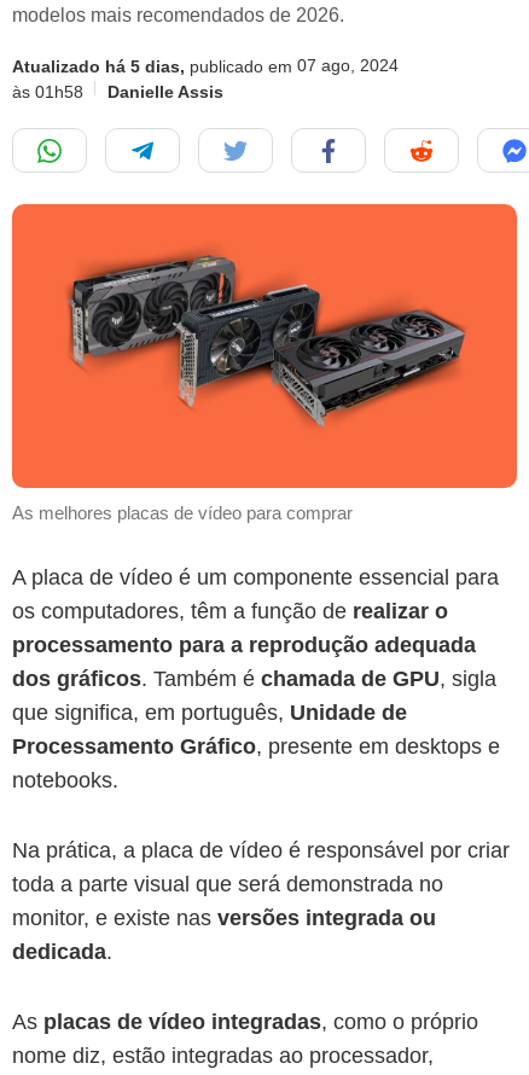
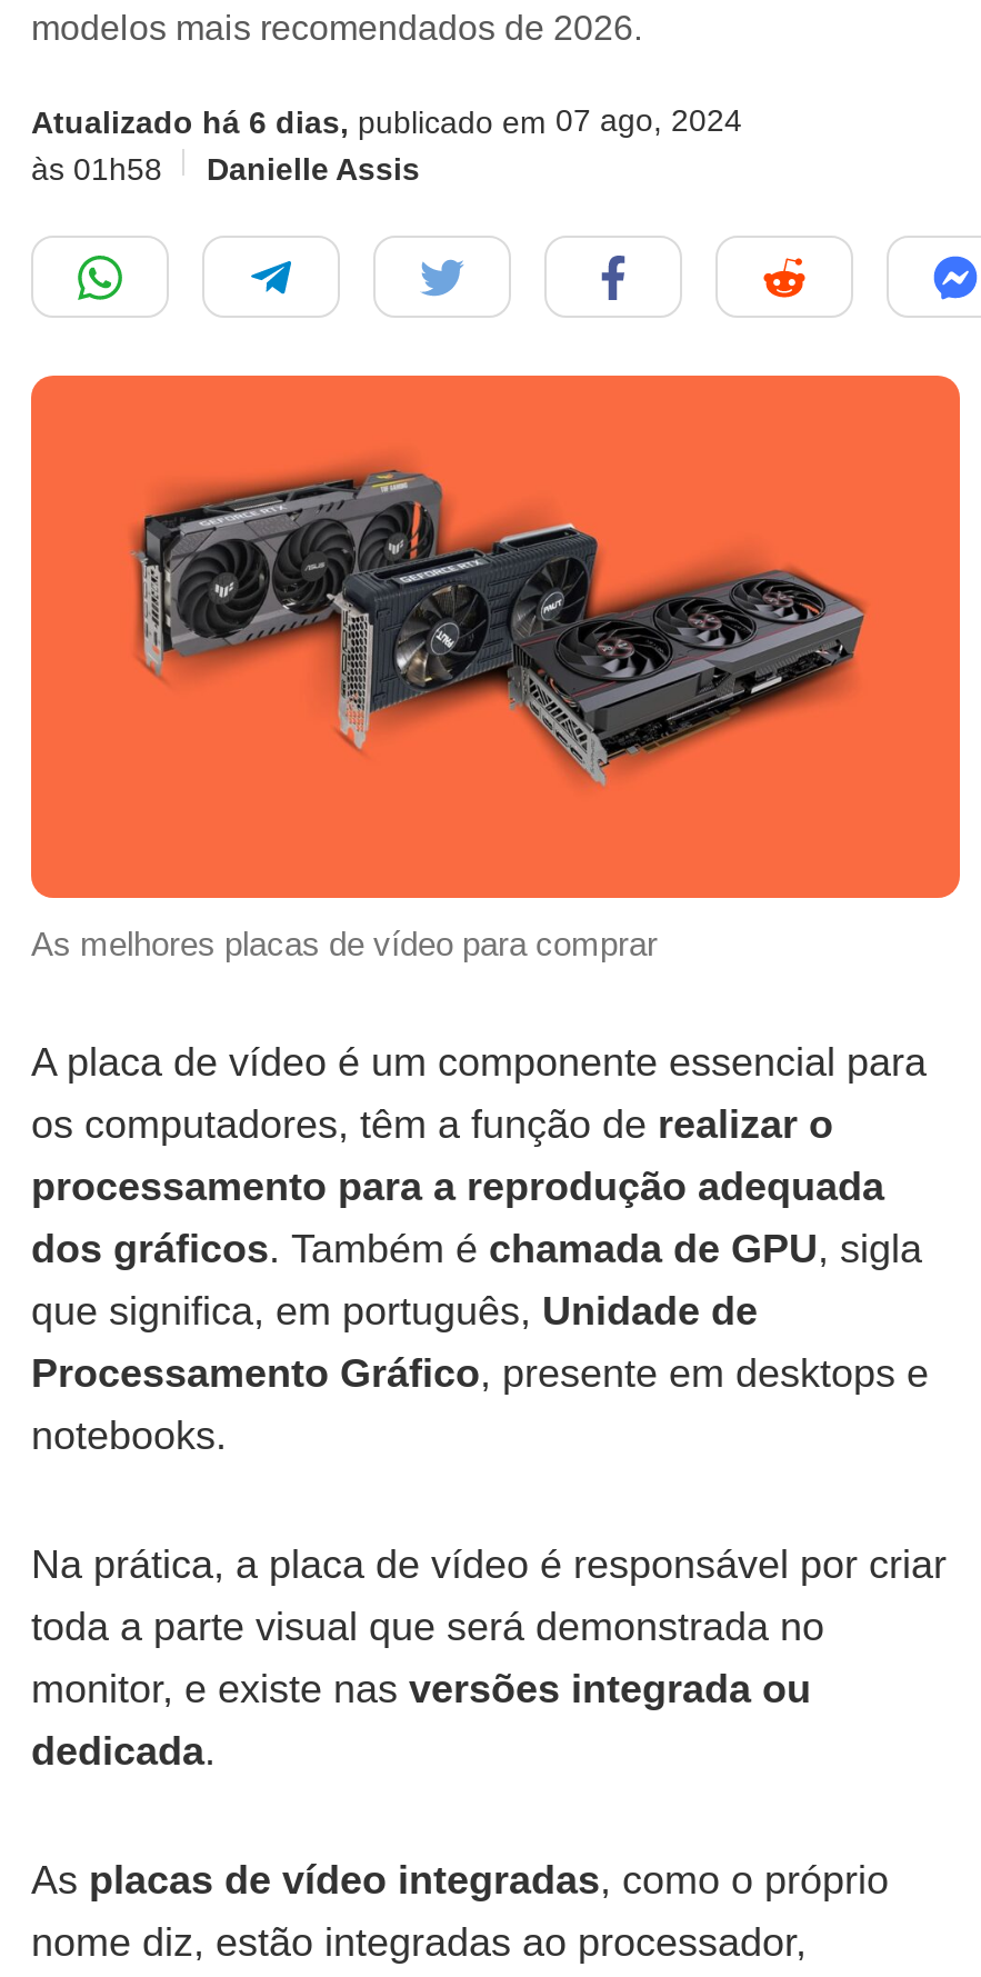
[12,56,399,75] Atualizado há 5 dias, publicado em 07 ago, 2024 -> [31,102,742,139] Atualizado há 6 dias, publicado em 07 ago, 2024

